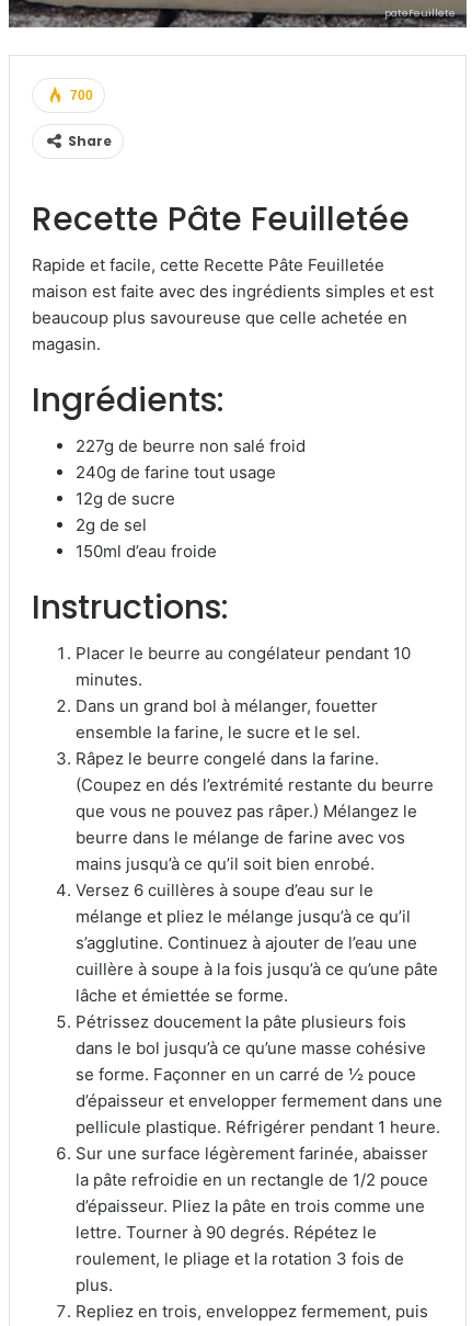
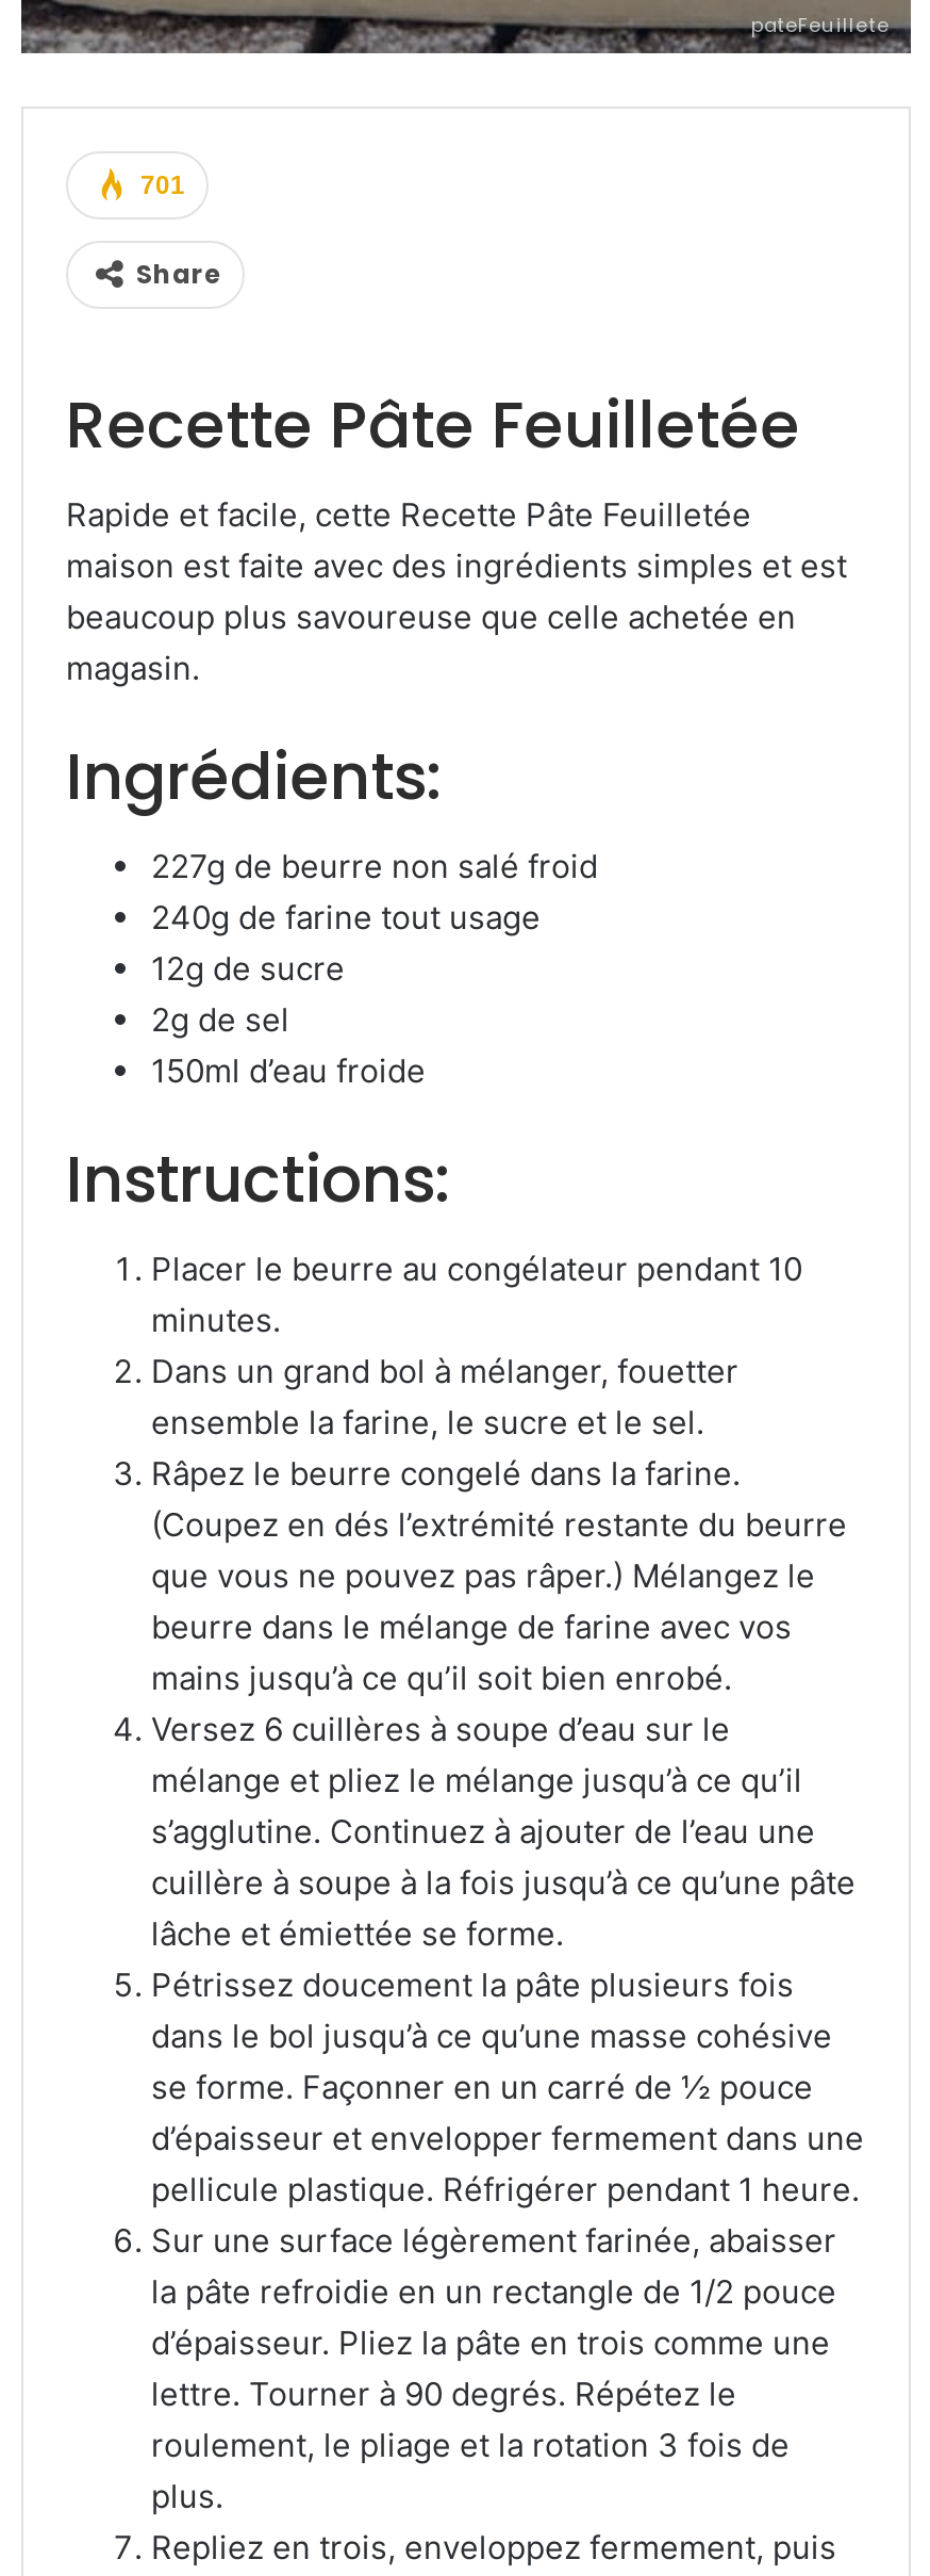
[70,88,93,103] 700 -> [140,170,185,200] 701

